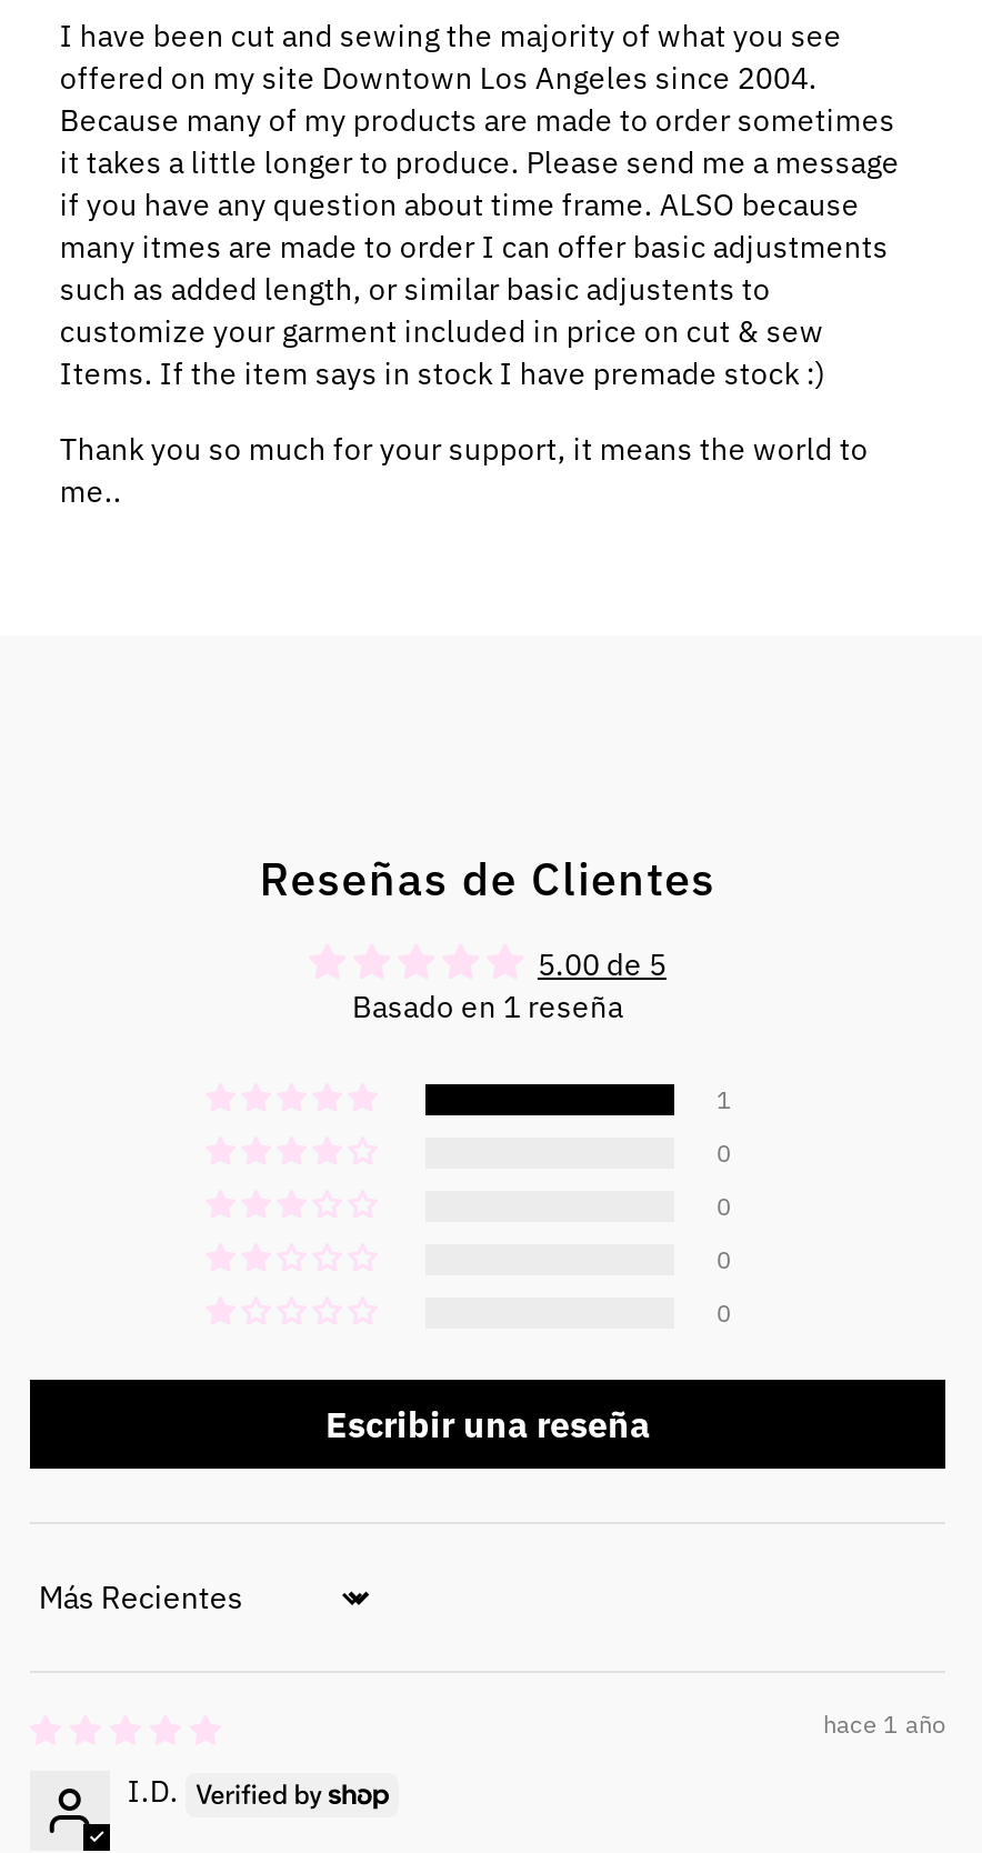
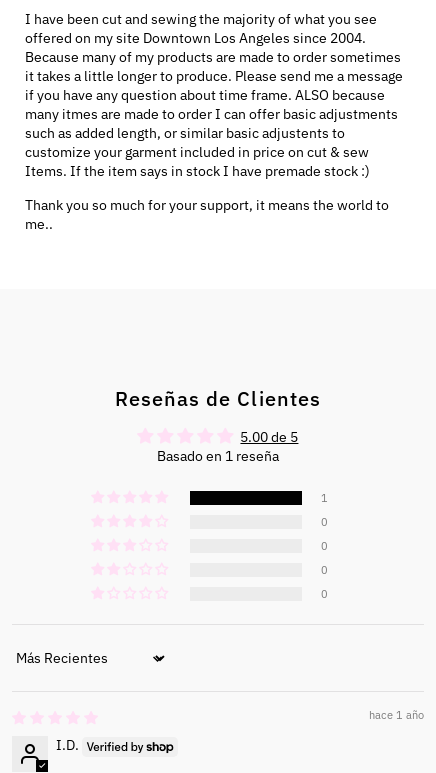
[325,1402,650,1447] Escribir una reseña -> none

